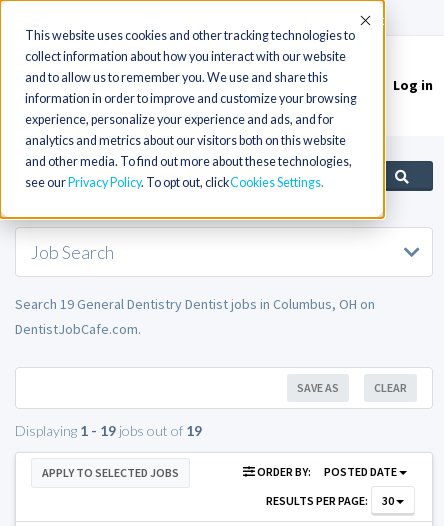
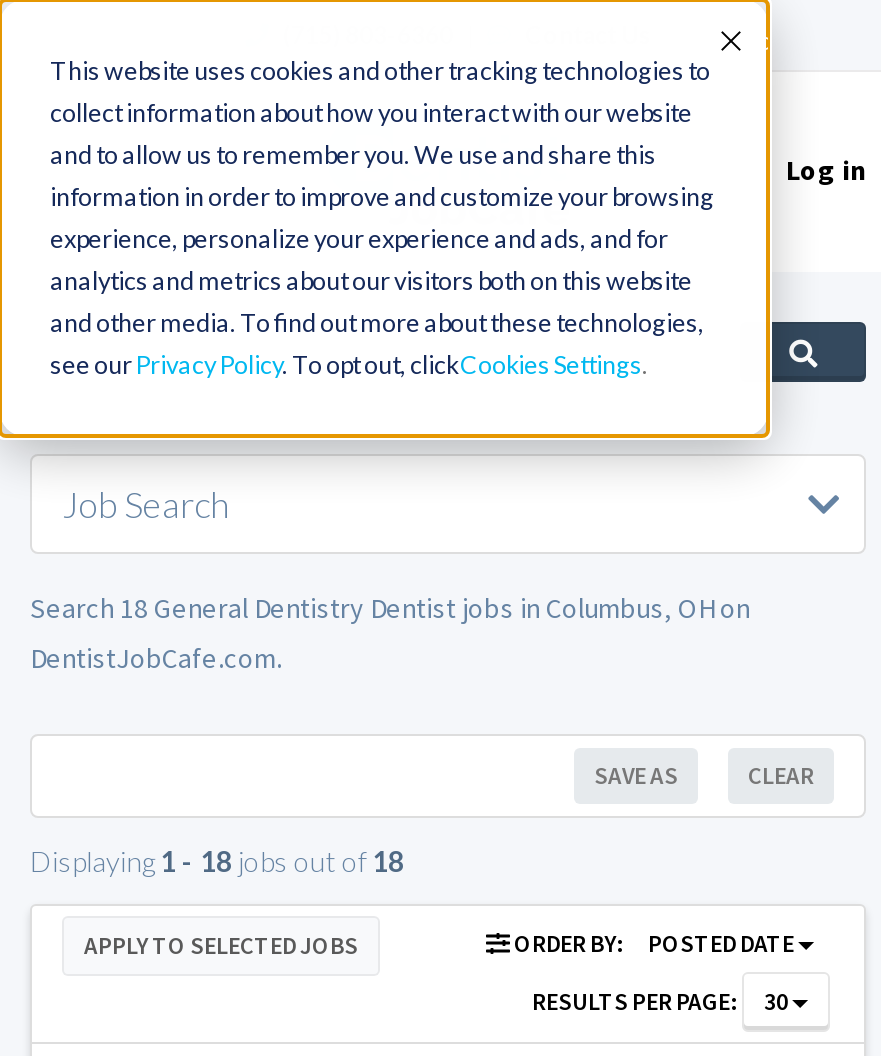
[15,295,375,313] Search 19 General Dentistry Dentist jobs in Columbus, OH on -> [30,590,750,626] Search 18 General Dentistry Dentist jobs in Columbus, OH on
[15,421,202,438] Displaying 1 - 19 jobs out of 19 -> [30,843,404,877] Displaying 1 - 18 jobs out of 18

